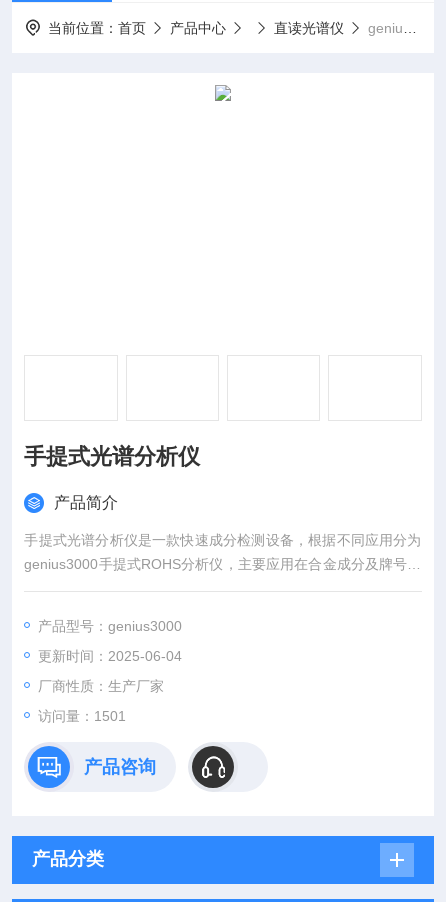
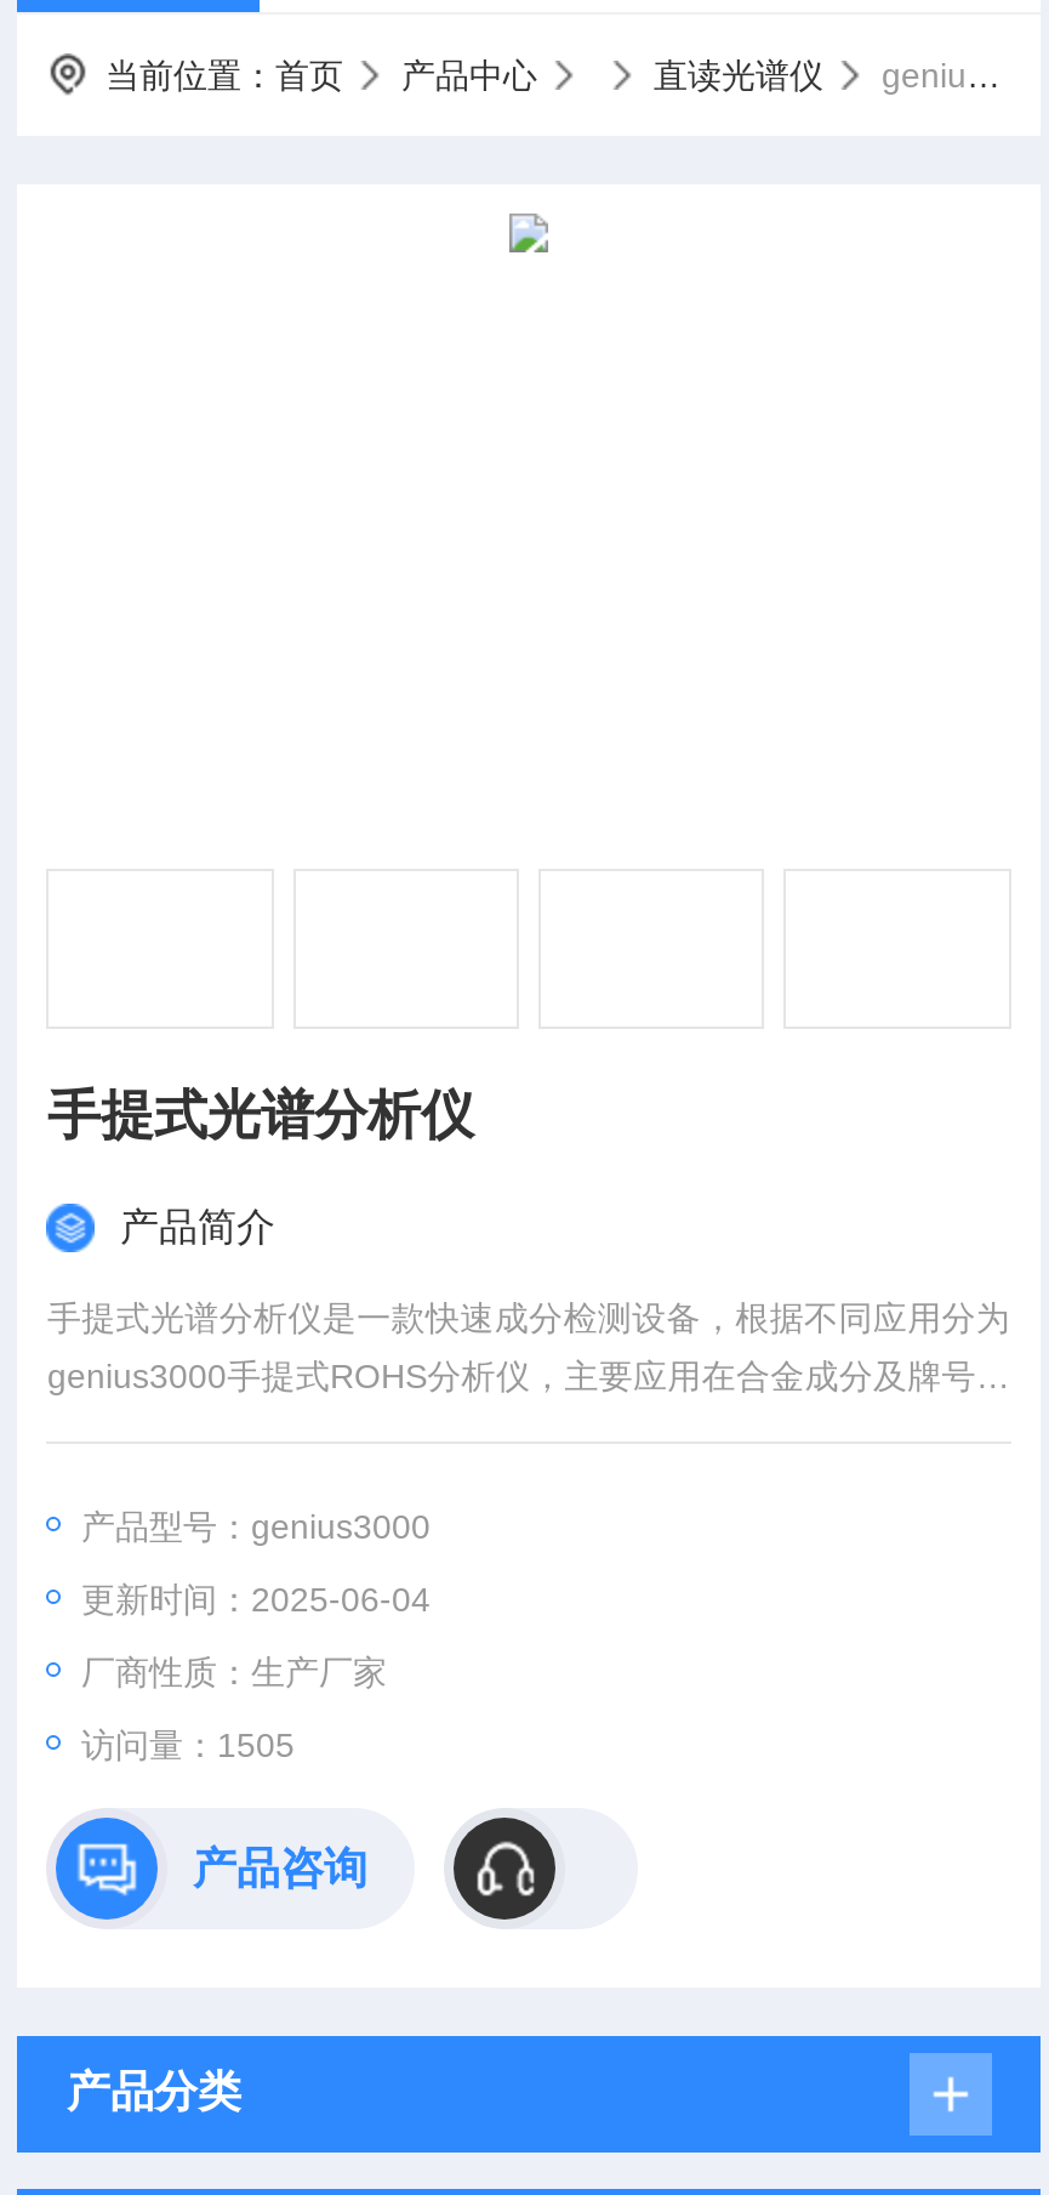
[38,708,126,724] 访问量：1501 -> [81,1725,294,1764] 访问量：1505

